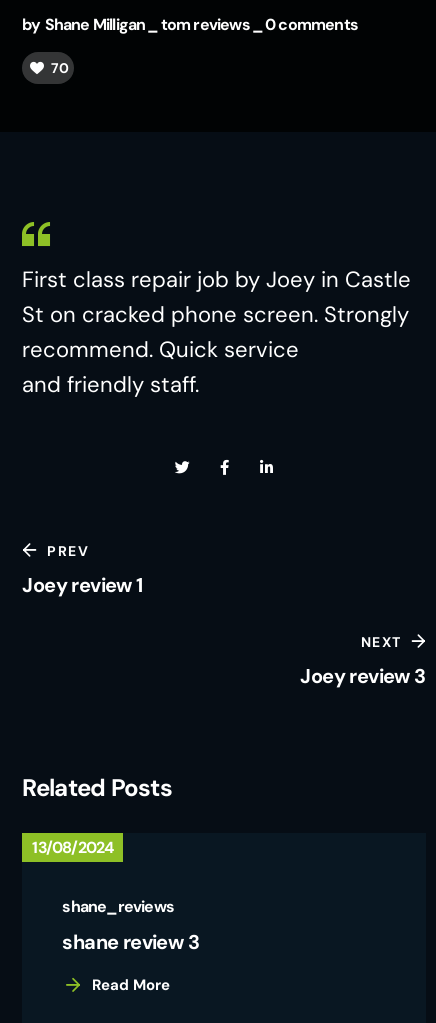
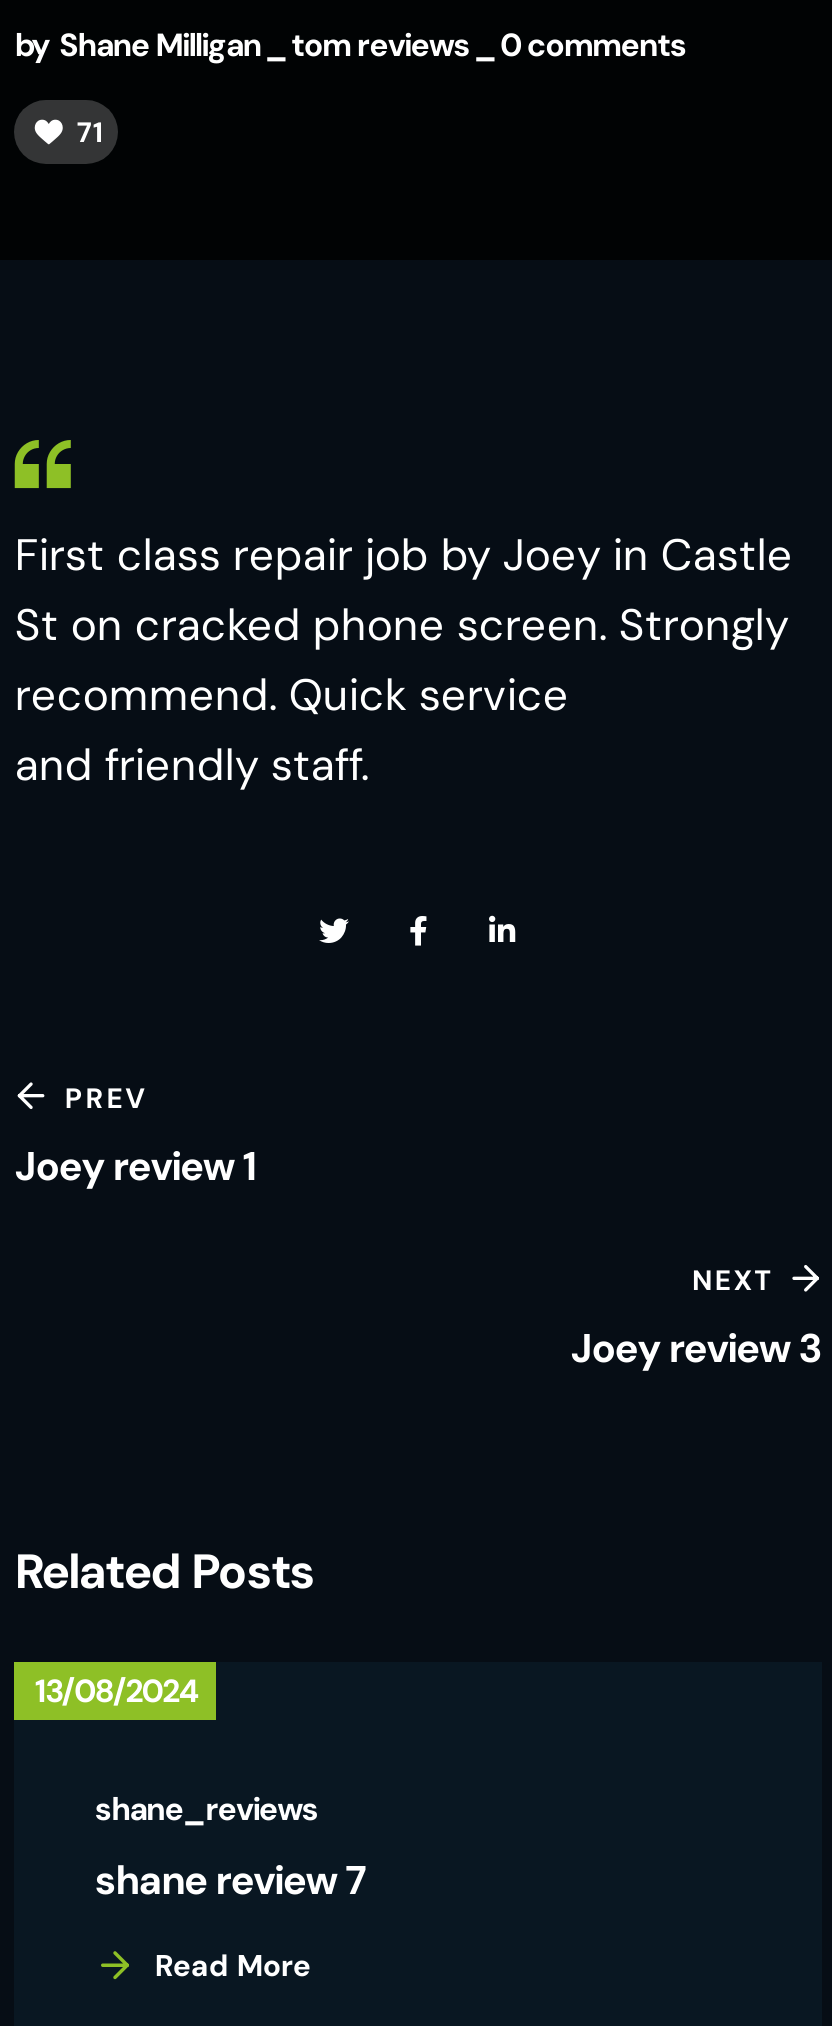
[51,58,69,76] 70 -> [77,113,103,149] 71
[62,929,199,955] shane review 3 -> [95,1854,366,1906] shane review 7

